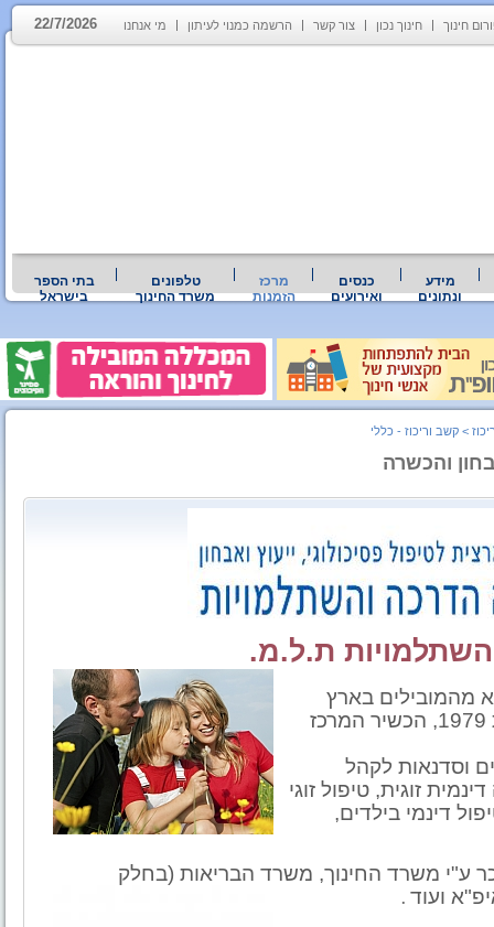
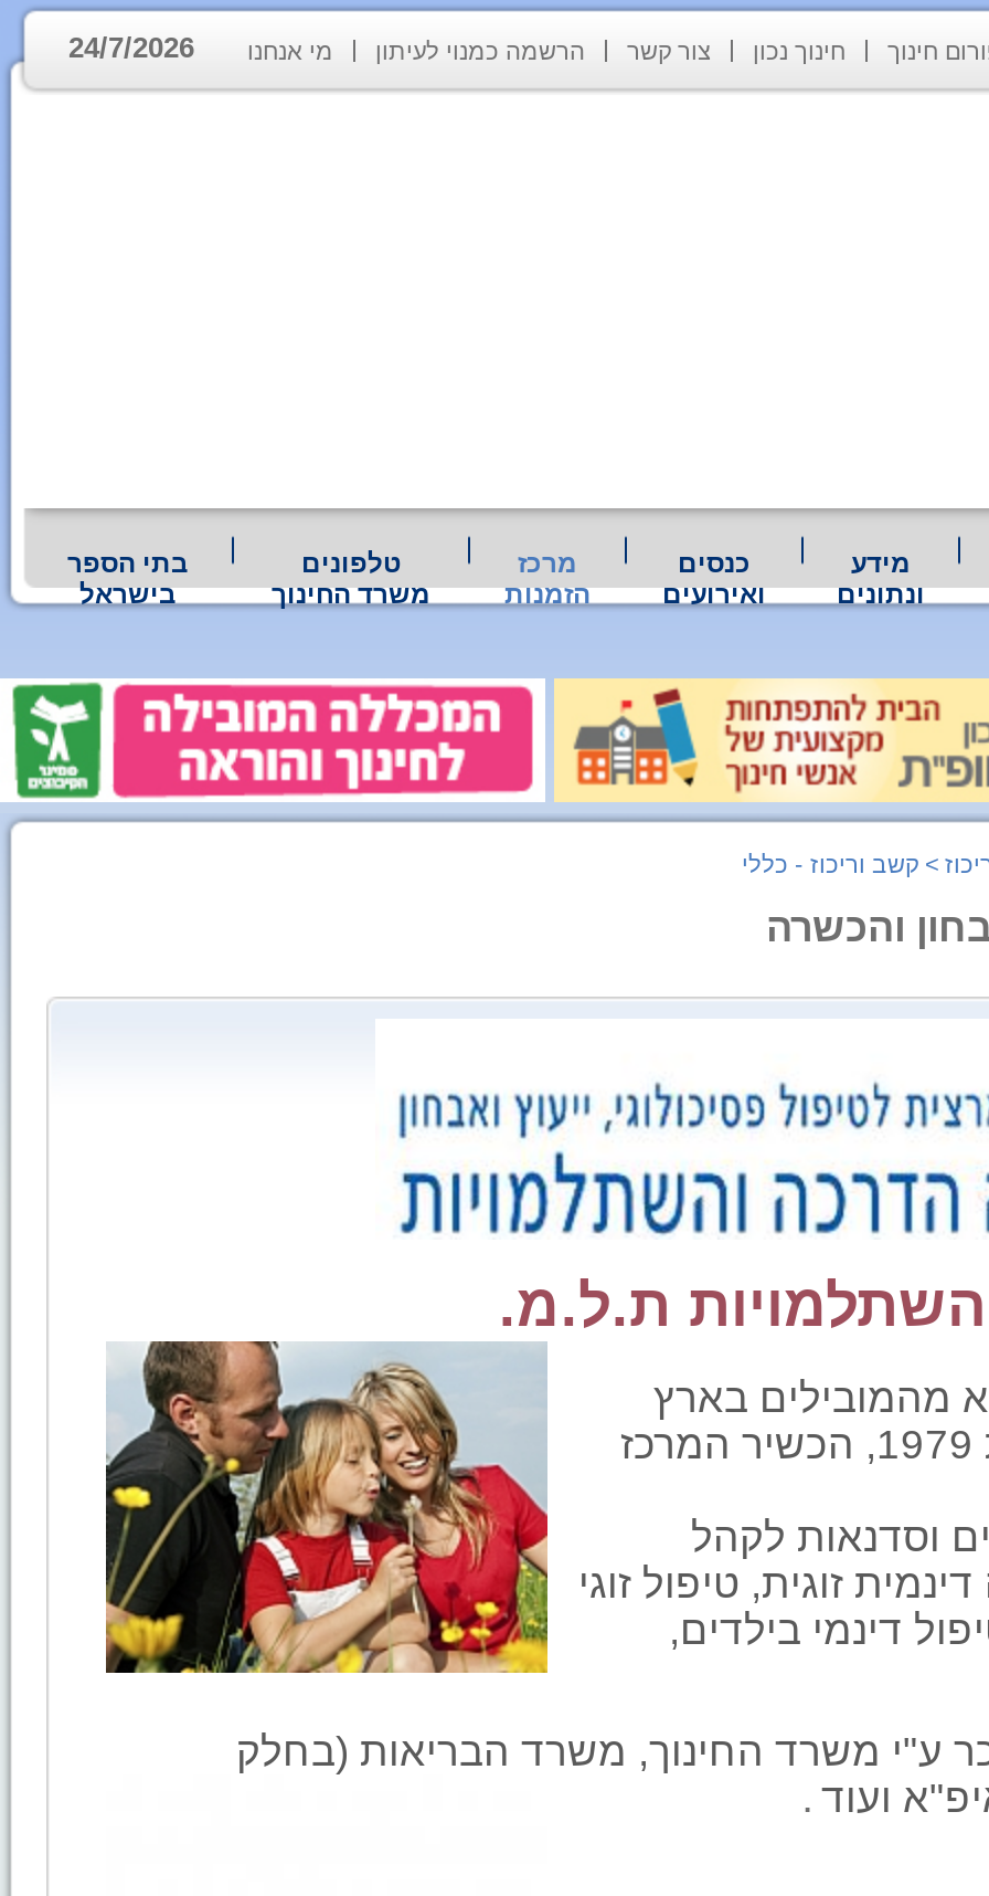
[34,15,97,32] 22/7/2026 -> [68,31,194,64] 24/7/2026

